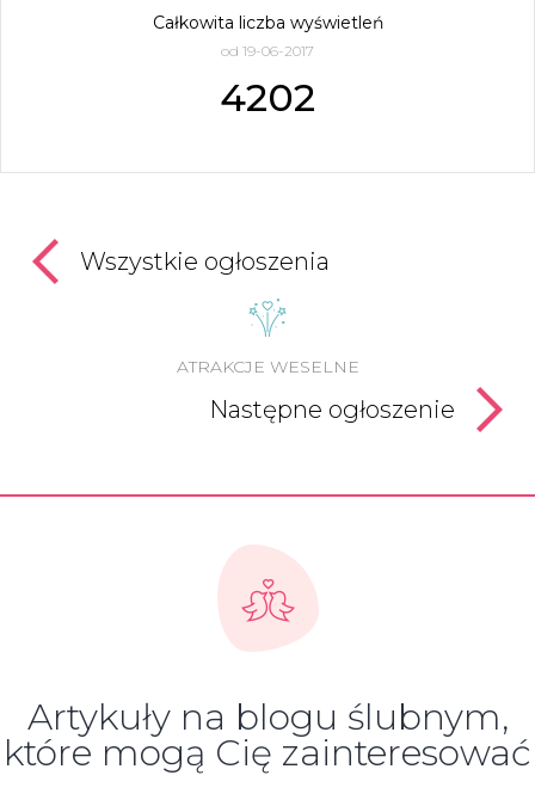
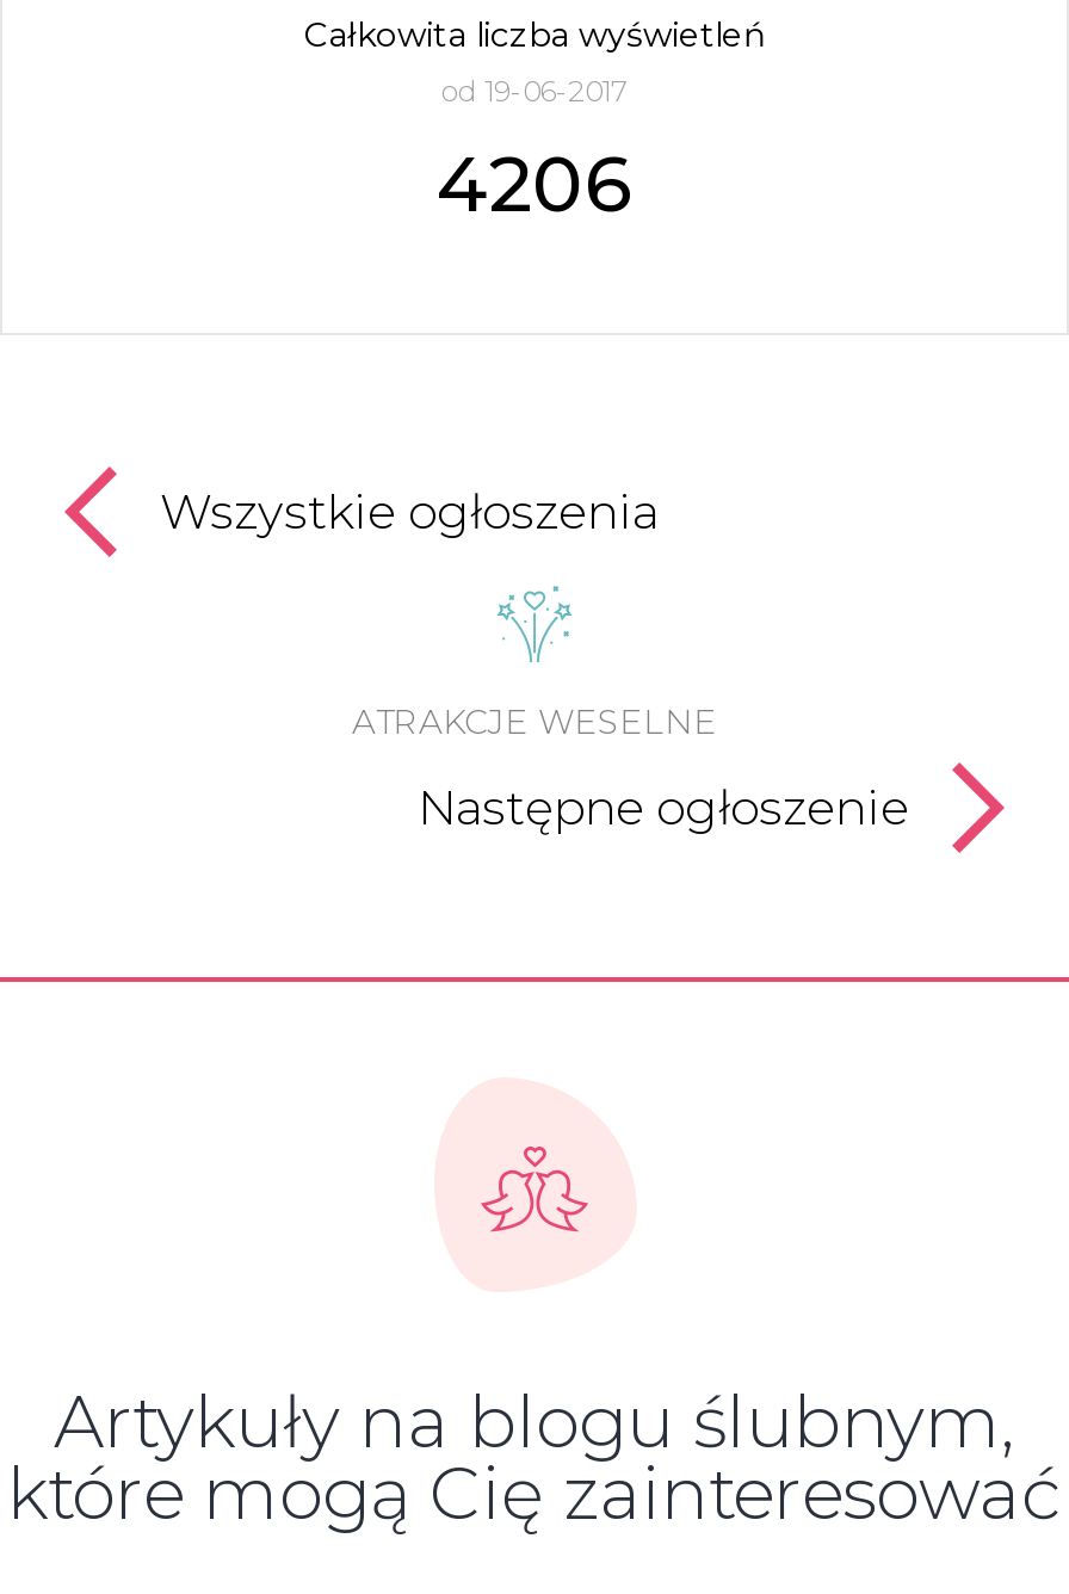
[220,74,315,120] 4202 -> [437,137,632,230] 4206

